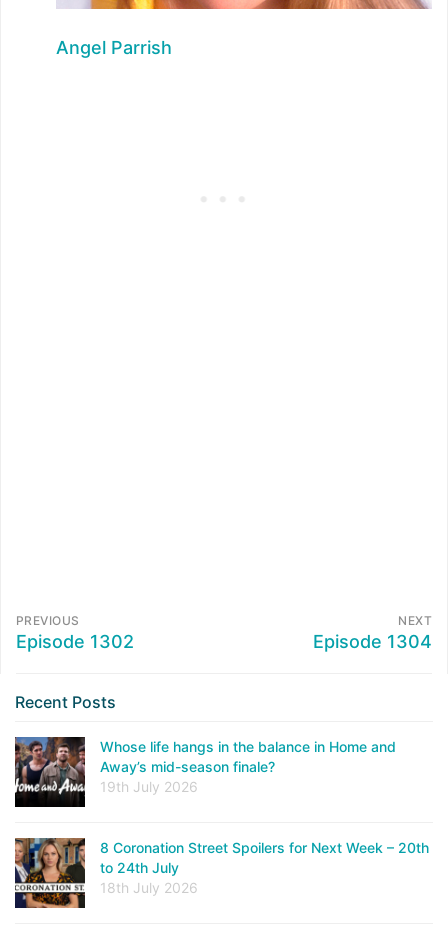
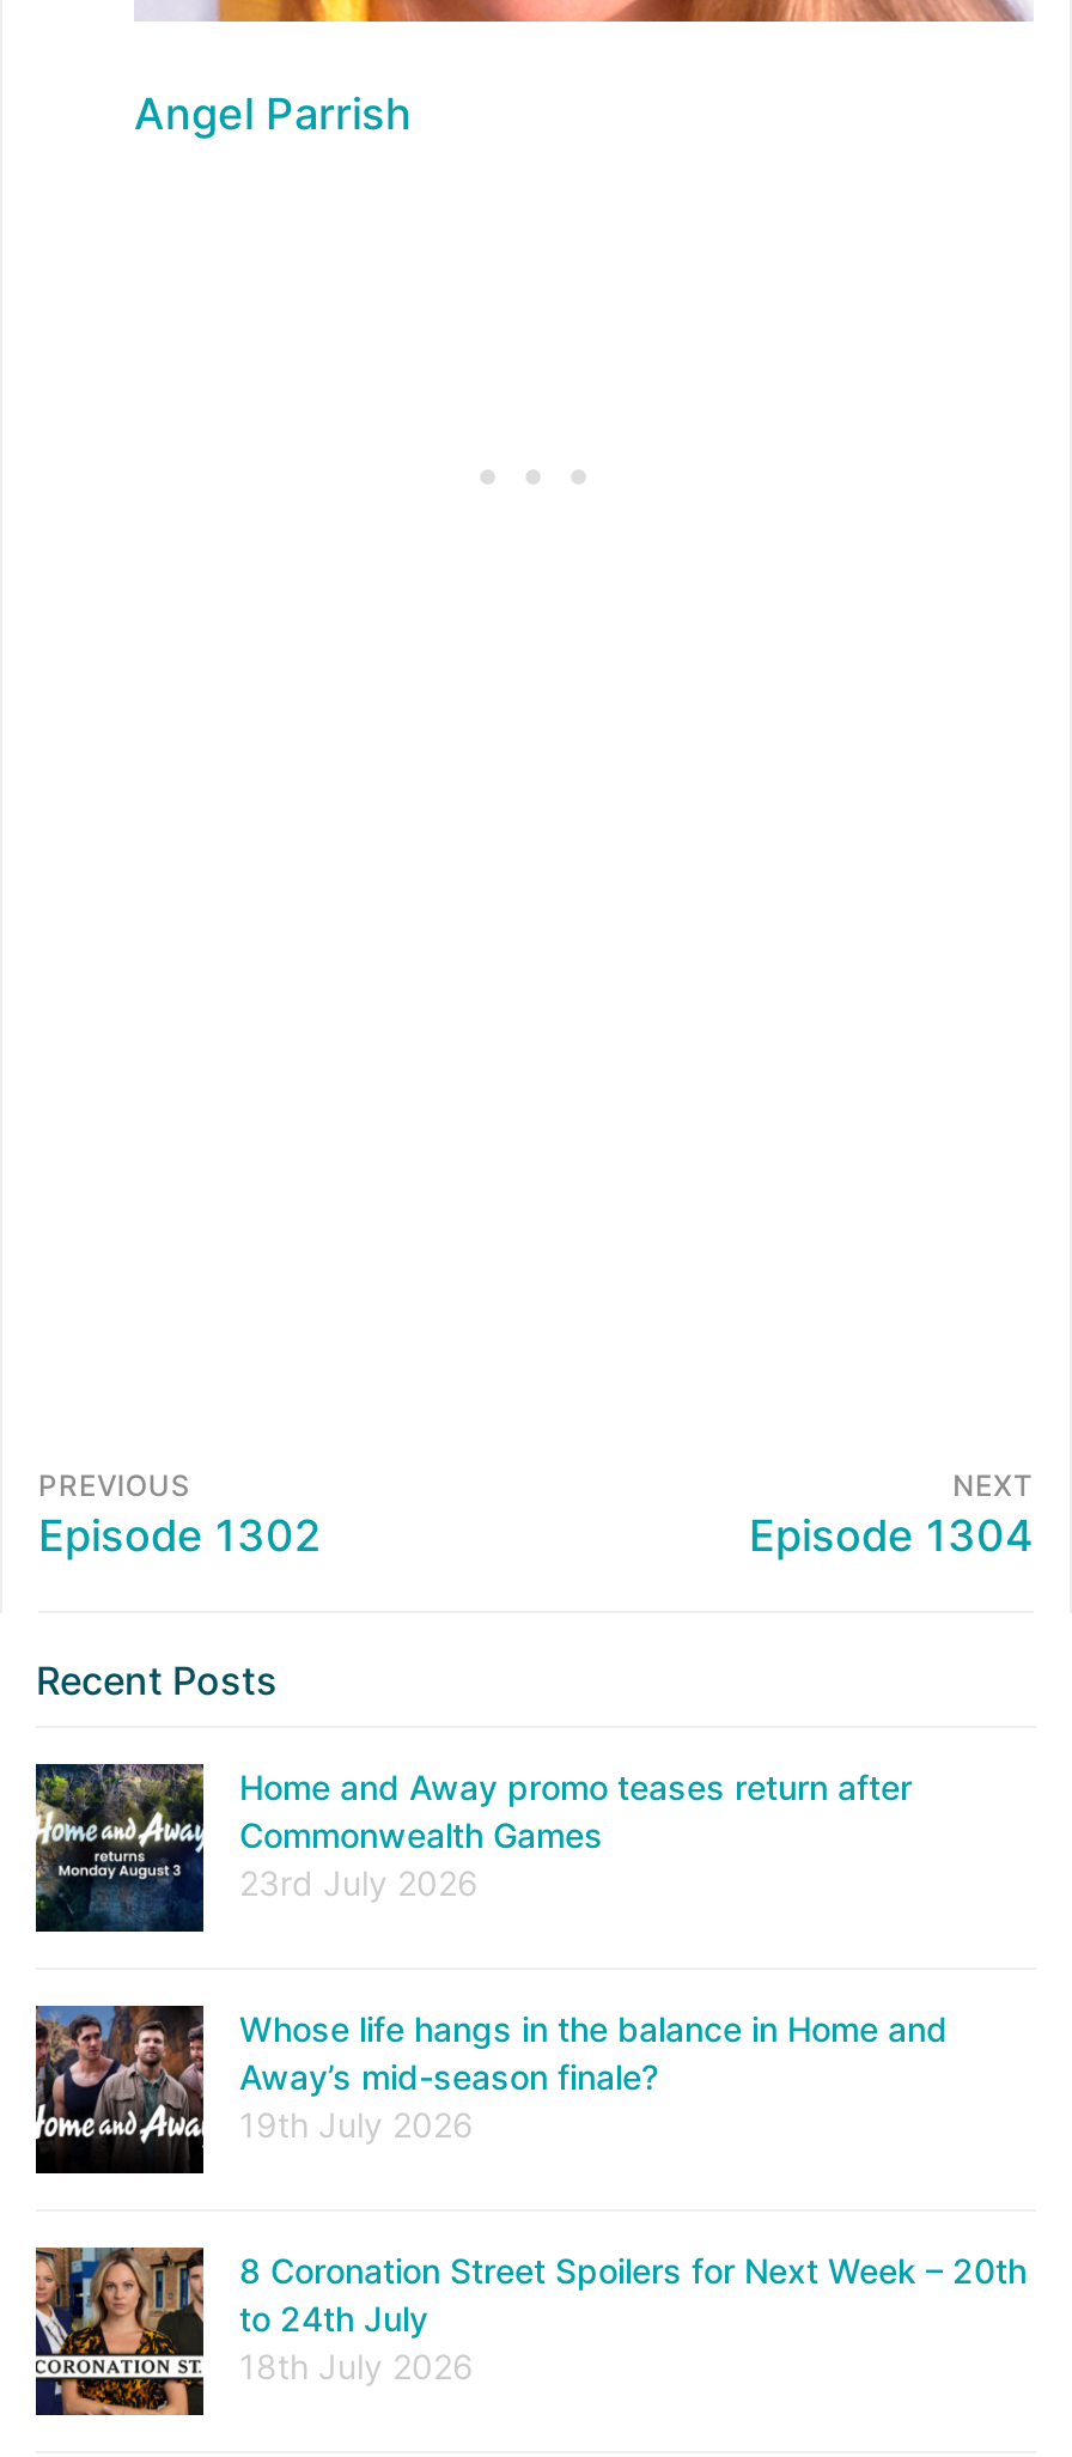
none -> [33,1762,912,1932] [image] | Home and Away promo teases return after | Commonwealth Games | 23rd July 2026

